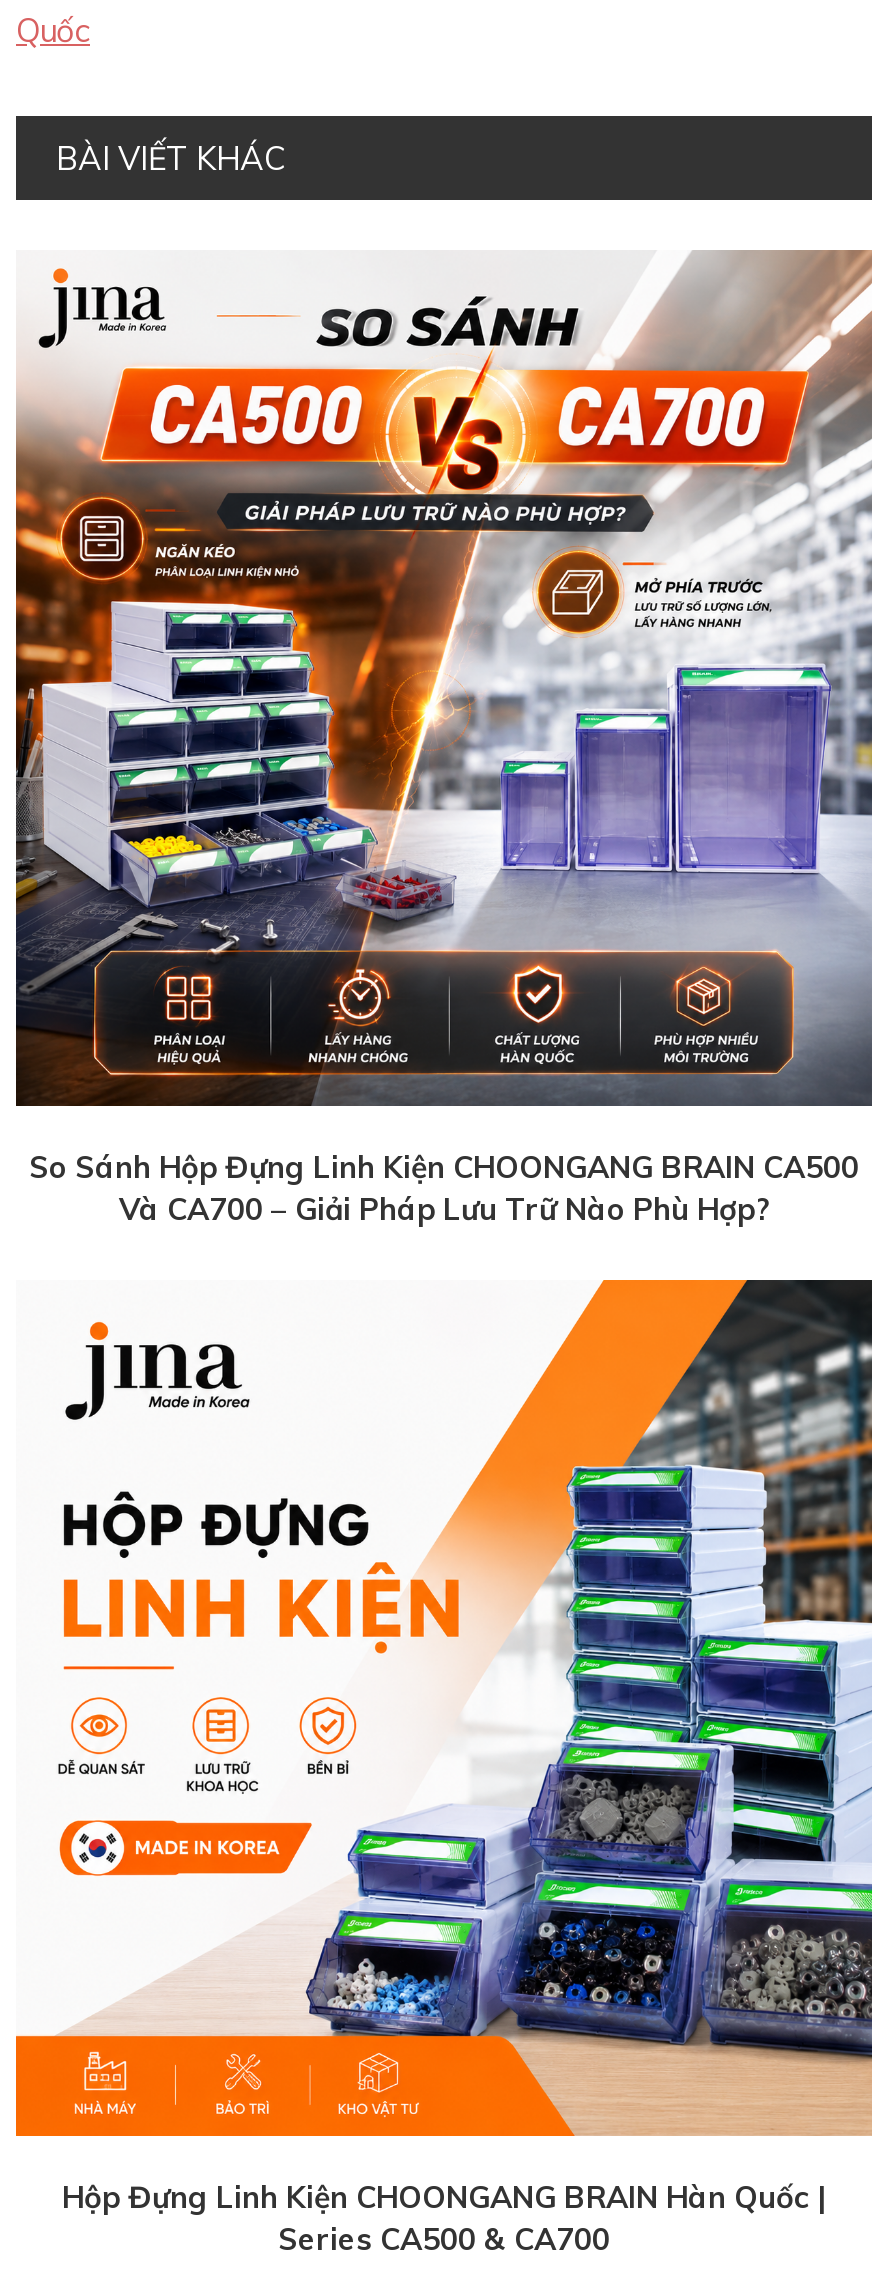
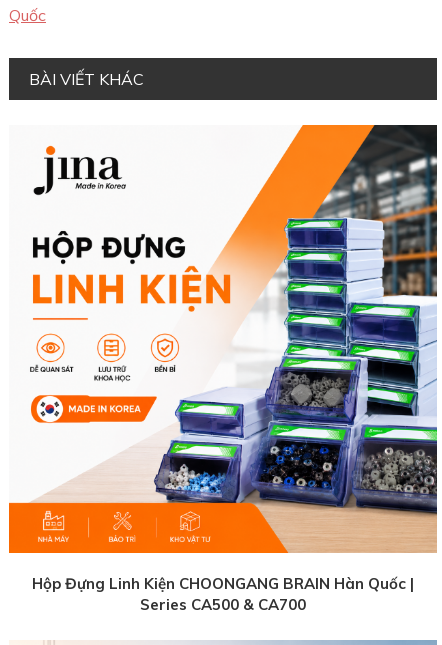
[14,248,874,1227] [image] | So Sánh Hộp Đựng Linh Kiện CHOONGANG BRAIN CA500 | Và CA700 – Giải Pháp Lưu Trữ Nào Phù Hợp? -> none

